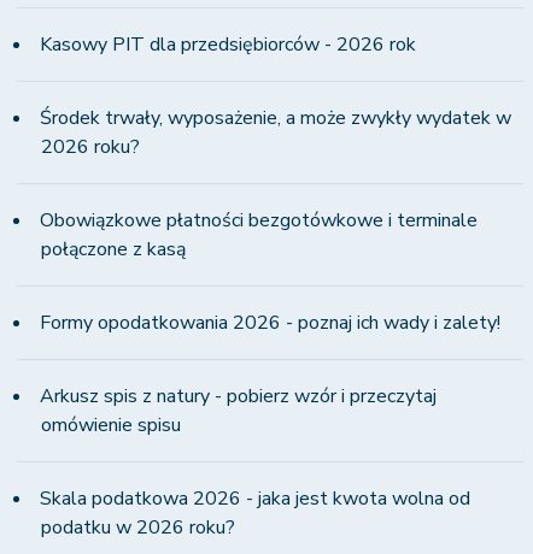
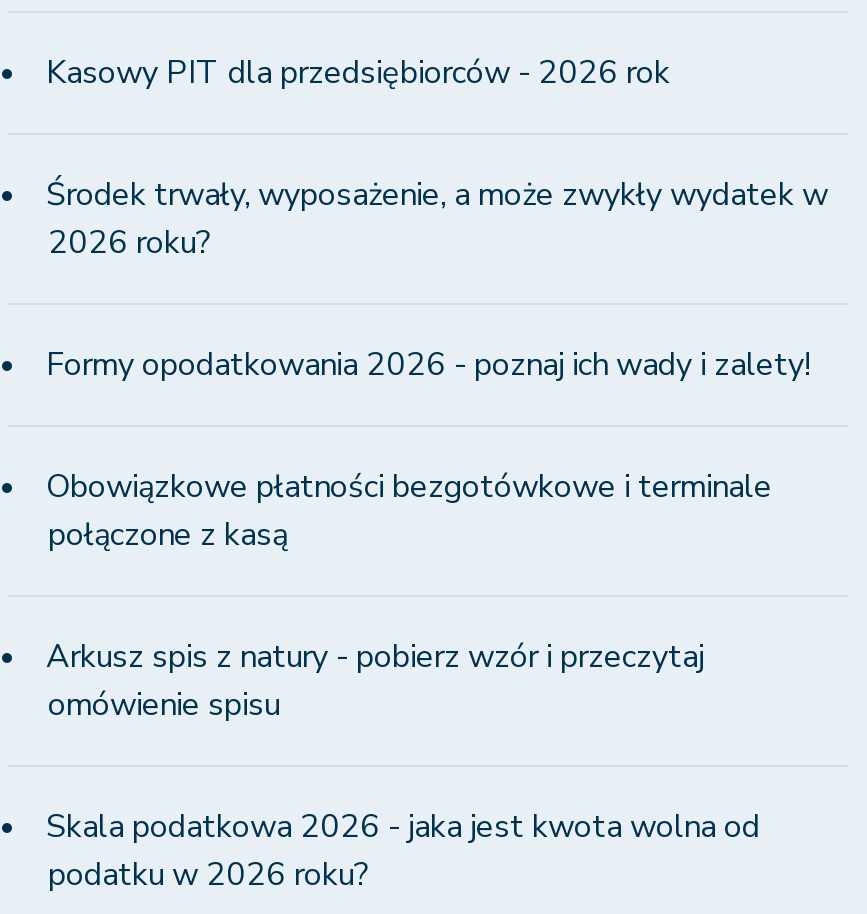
moved [40,207,478,262] -> [46,465,772,557]: Obowiązkowe płatności bezgotówkowe i terminale | połączone z kasą
moved [40,309,500,336] -> [46,343,810,387]: Formy opodatkowania 2026 - poznaj ich wady i zalety!

